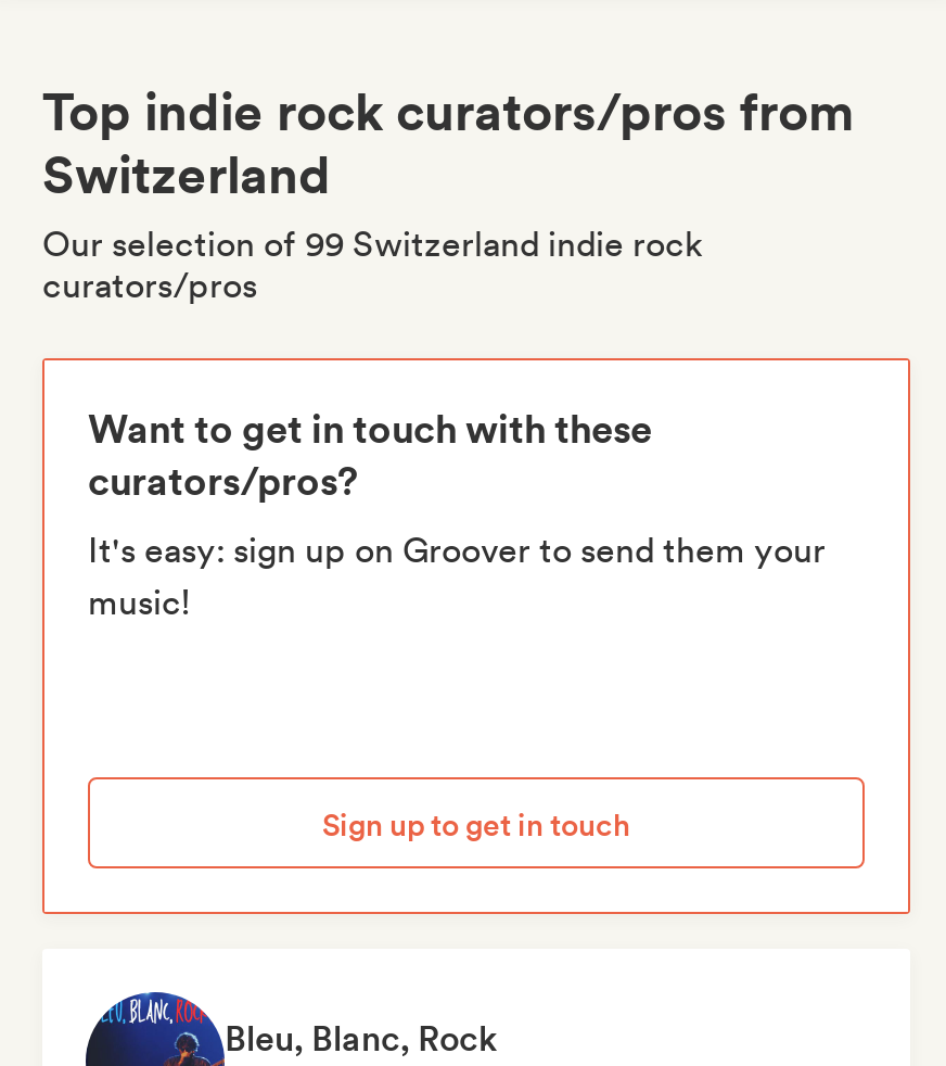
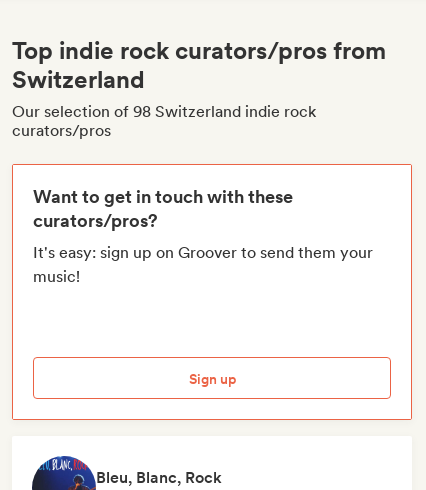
[42,224,702,265] Our selection of 99 Switzerland indie rock -> [12,102,316,121] Our selection of 98 Switzerland indie rock
[322,807,630,841] Sign up to get in touch -> [188,370,235,386] Sign up

